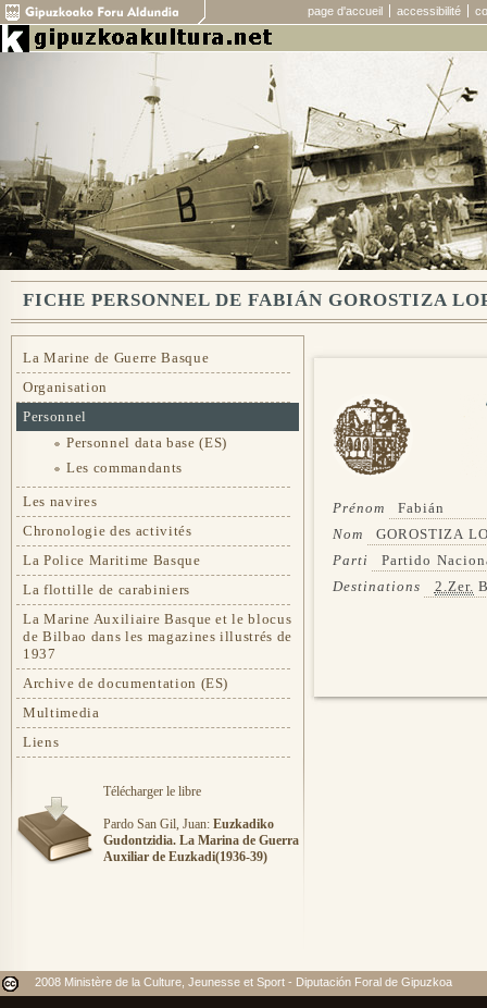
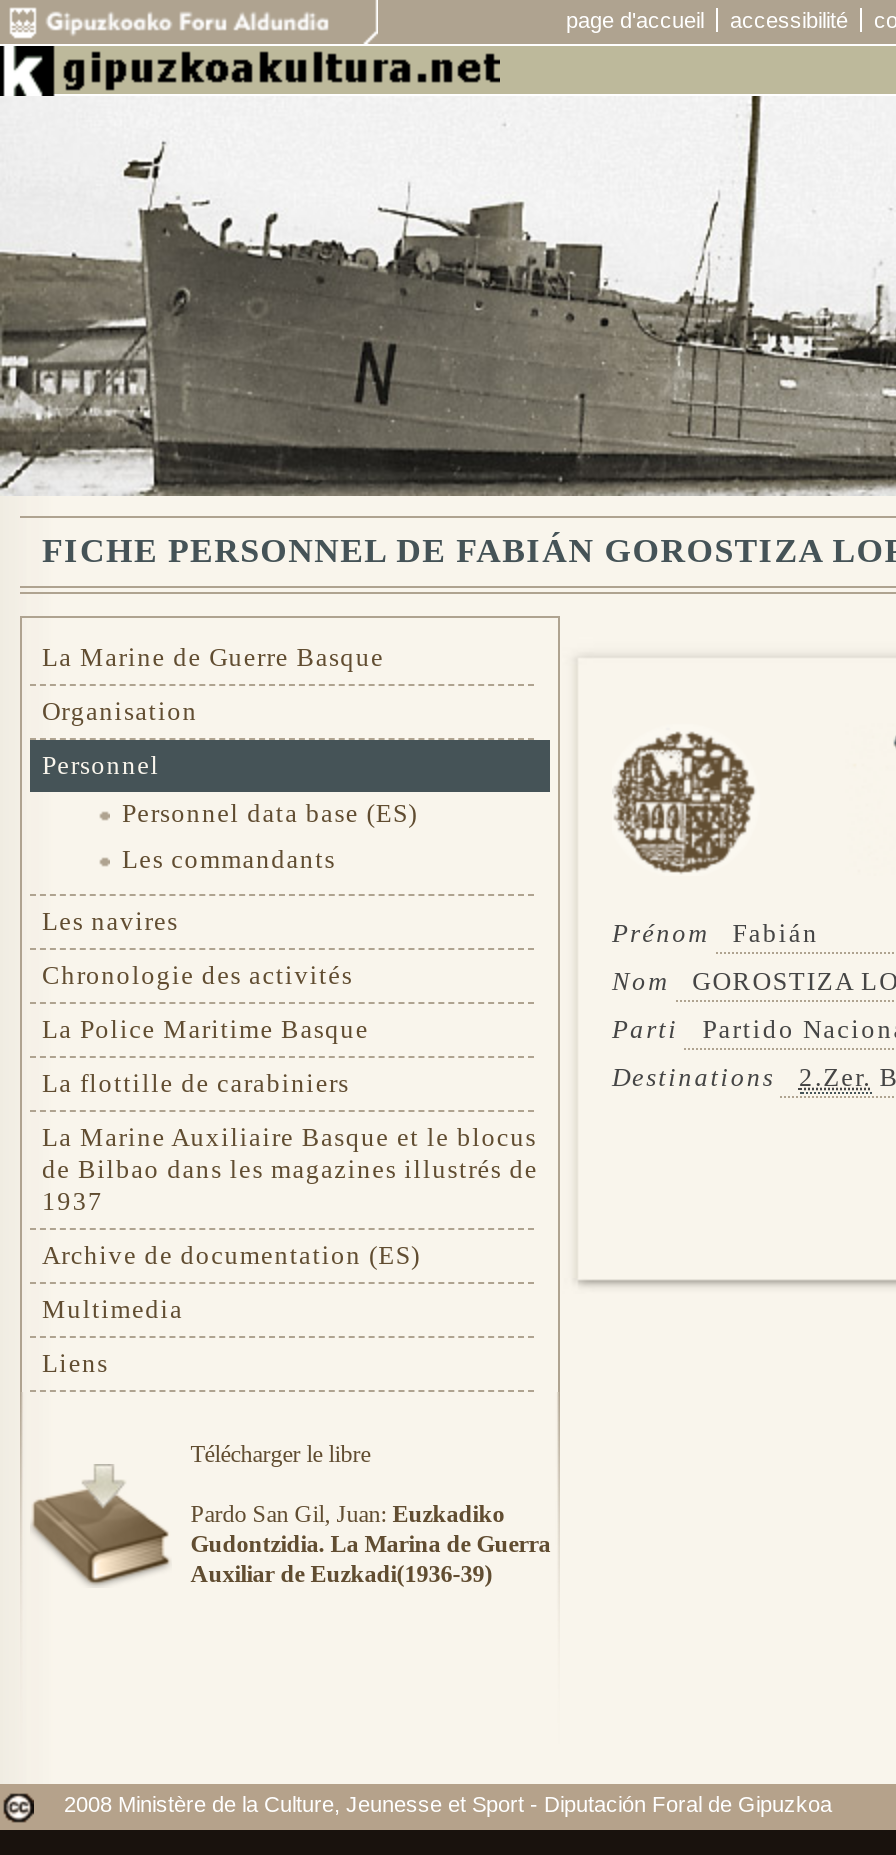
[3,51,484,271] [image] -> [6,96,890,496] [image]

